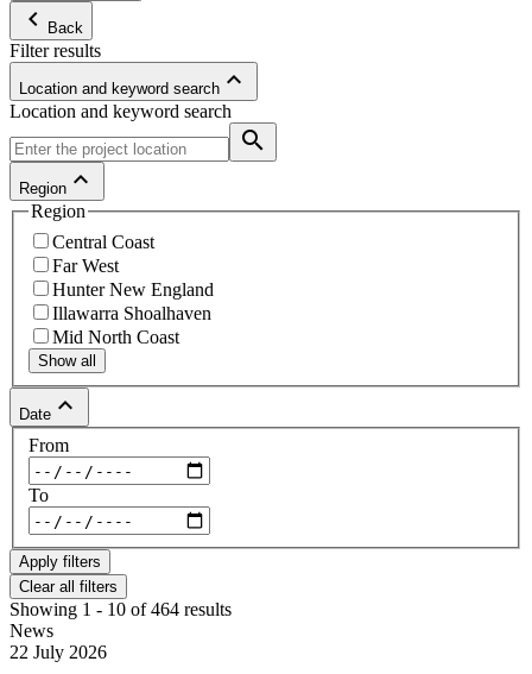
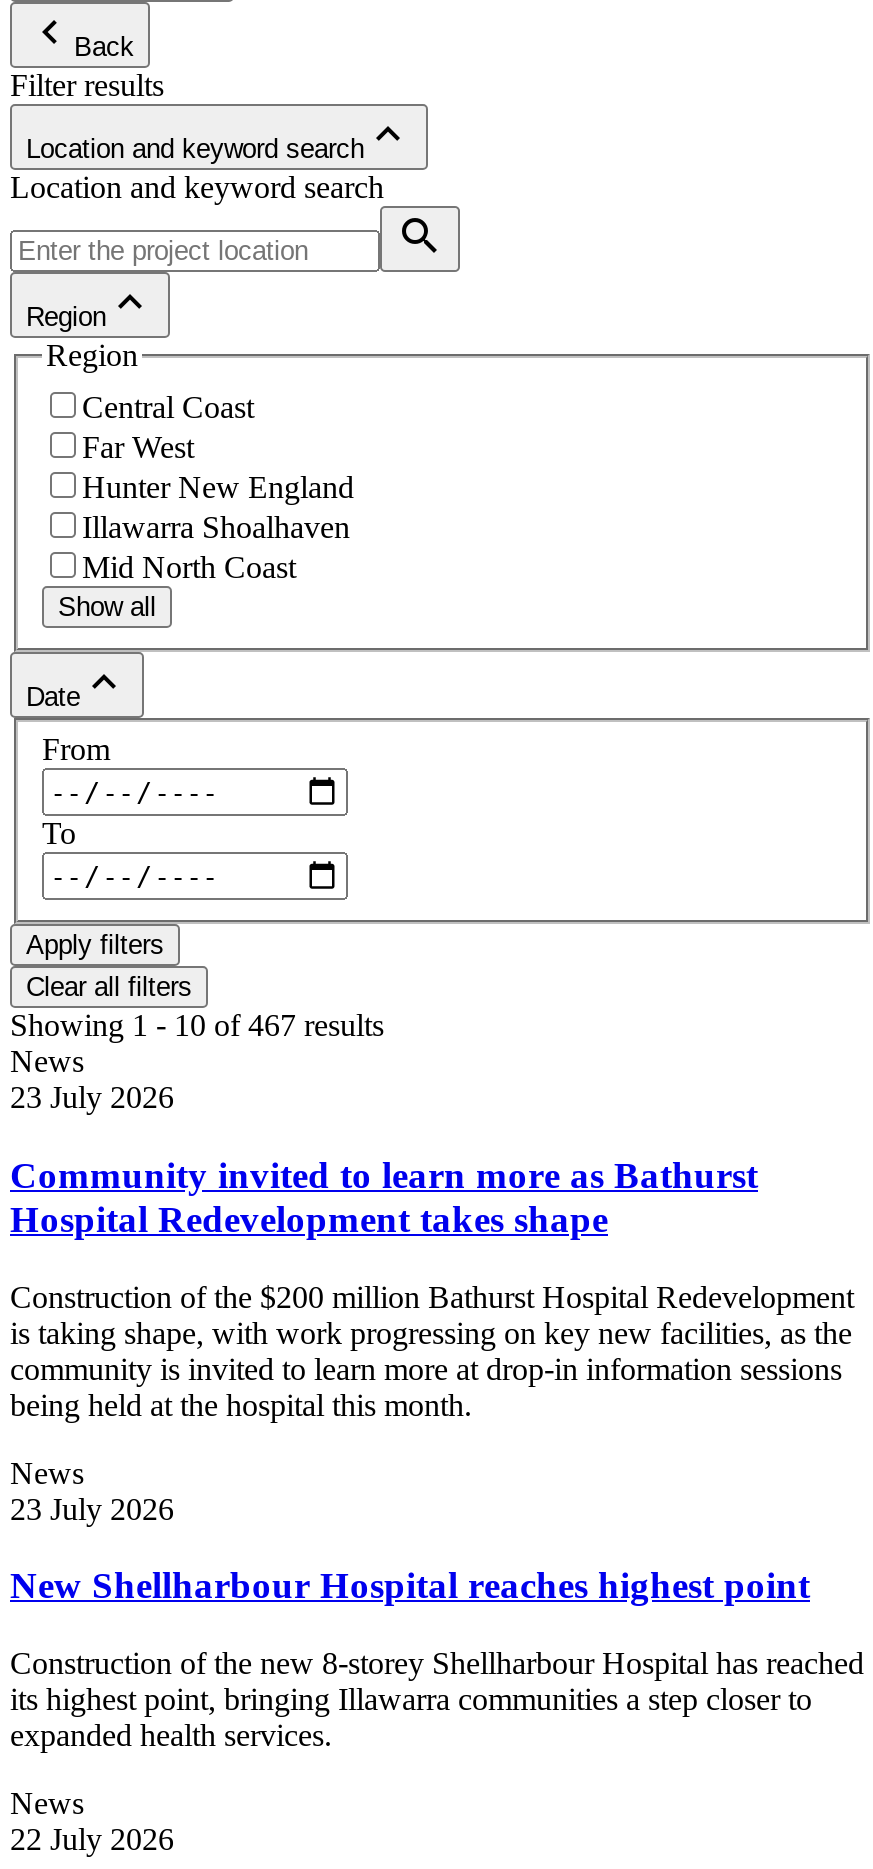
[9,599,232,619] Showing 1 - 10 of 464 results -> [10,1008,864,1752] Showing 1 - 10 of 467 results | News | 23 July 2026 | Community invited to learn more as Bathurst | Hospital Redevelopment takes shape | Construction of the $200 million Bathurst Hospital Redevelopment | is taking shape, with work progressing on key new facilities, as the | community is invited to learn more at drop-in information sessions | being held at the hospital this month. | News | 23 July 2026 | New Shellharbour Hospital reaches highest point | Construction of the new 8-storey Shellharbour Hospital has reached | its highest point, bringing Illawarra communities a step closer to | expanded health services.

